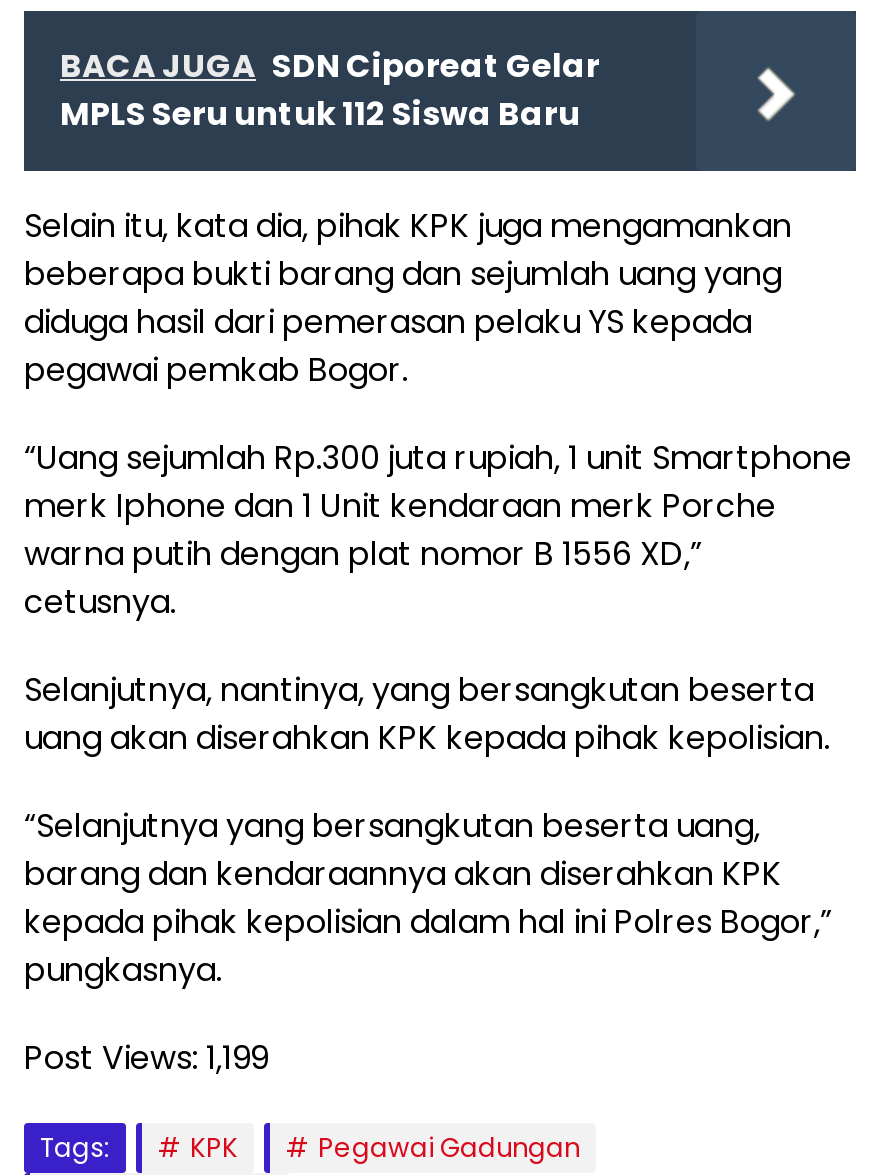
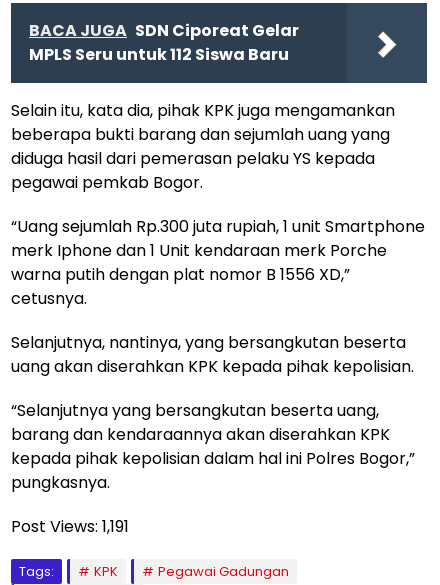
[24,1034,268,1080] Post Views: 1,199 -> [11,515,129,538] Post Views: 1,191

